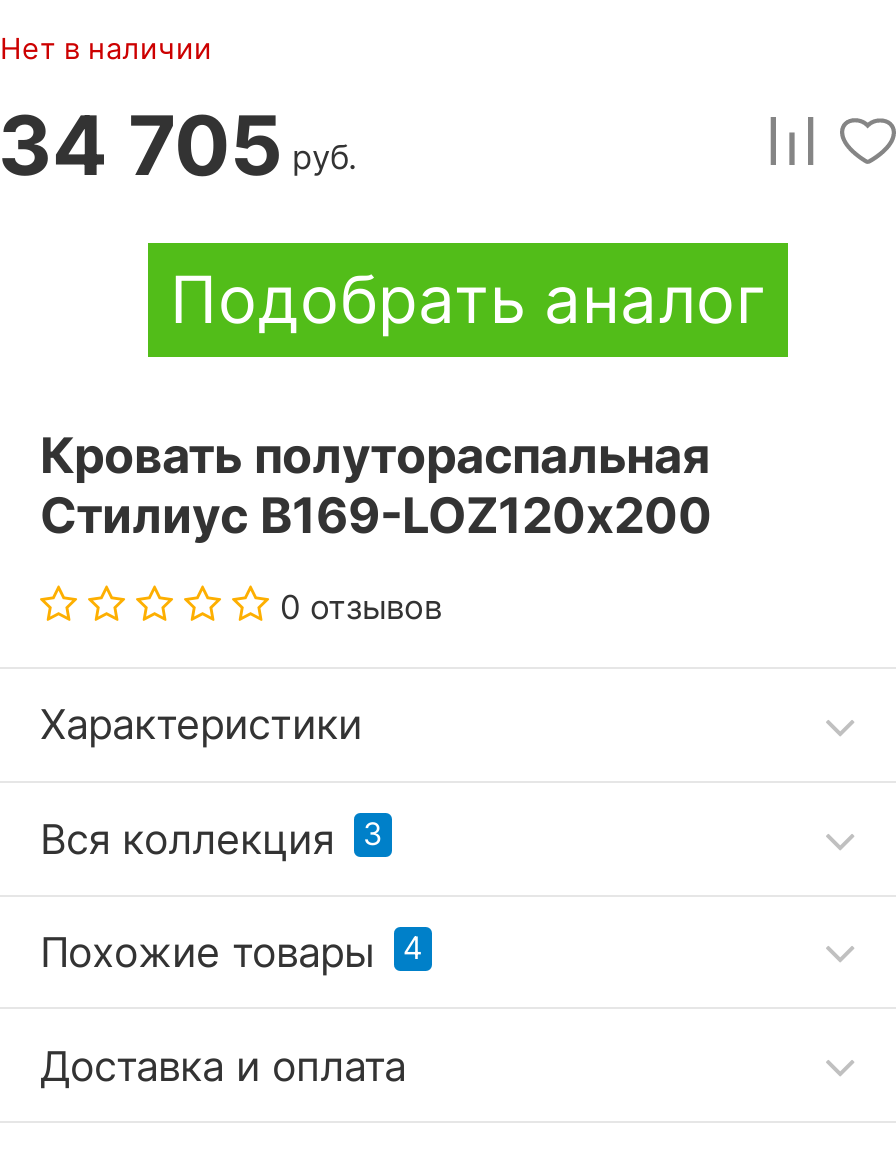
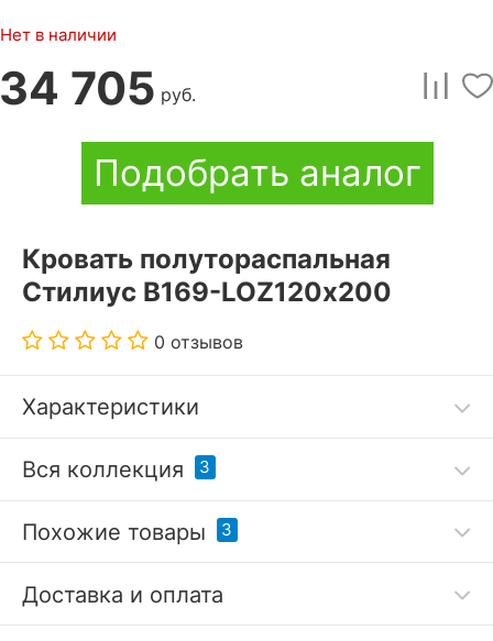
[40,927,423,977] Похожие товары 4 -> [22,518,233,545] Похожие товары 3

